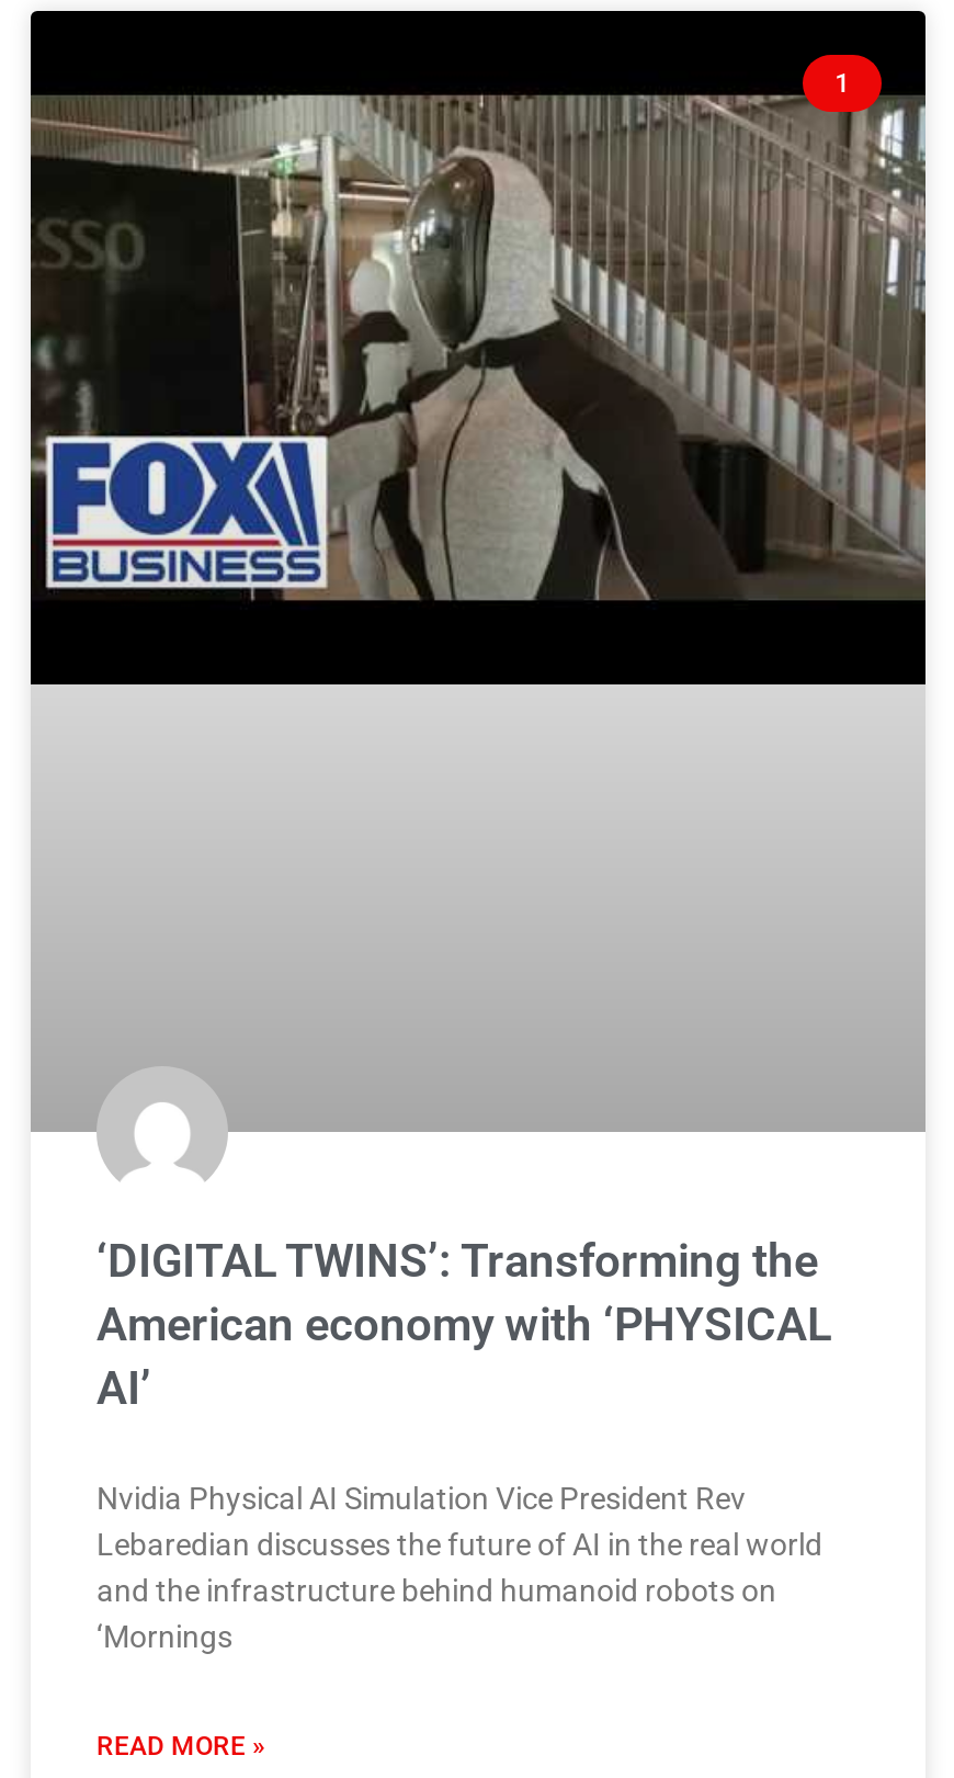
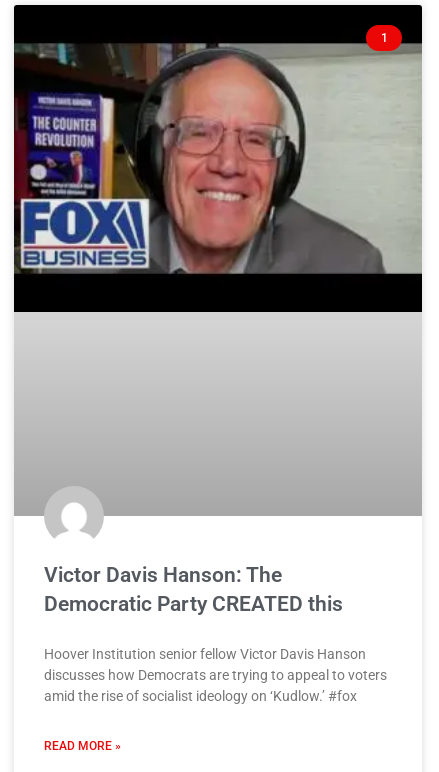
[29,94,925,601] [image] -> [14,43,422,274] [image]
[96,1235,831,1415] ‘DIGITAL TWINS’: Transforming the | American economy with ‘PHYSICAL | AI’ -> [44,563,343,616] Victor Davis Hanson: The | Democratic Party CREATED this
[96,1480,822,1654] Nvidia Physical AI Simulation Vice President Rev | Lebaredian discusses the future of AI in the real world | and the infrastructure behind humanoid robots on | ‘Mornings -> [44,646,387,704] Hoover Institution senior fellow Victor Davis Hanson | discusses how Democrats are trying to appeal to voters | amid the rise of socialist ideology on ‘Kudlow.’ #fox

